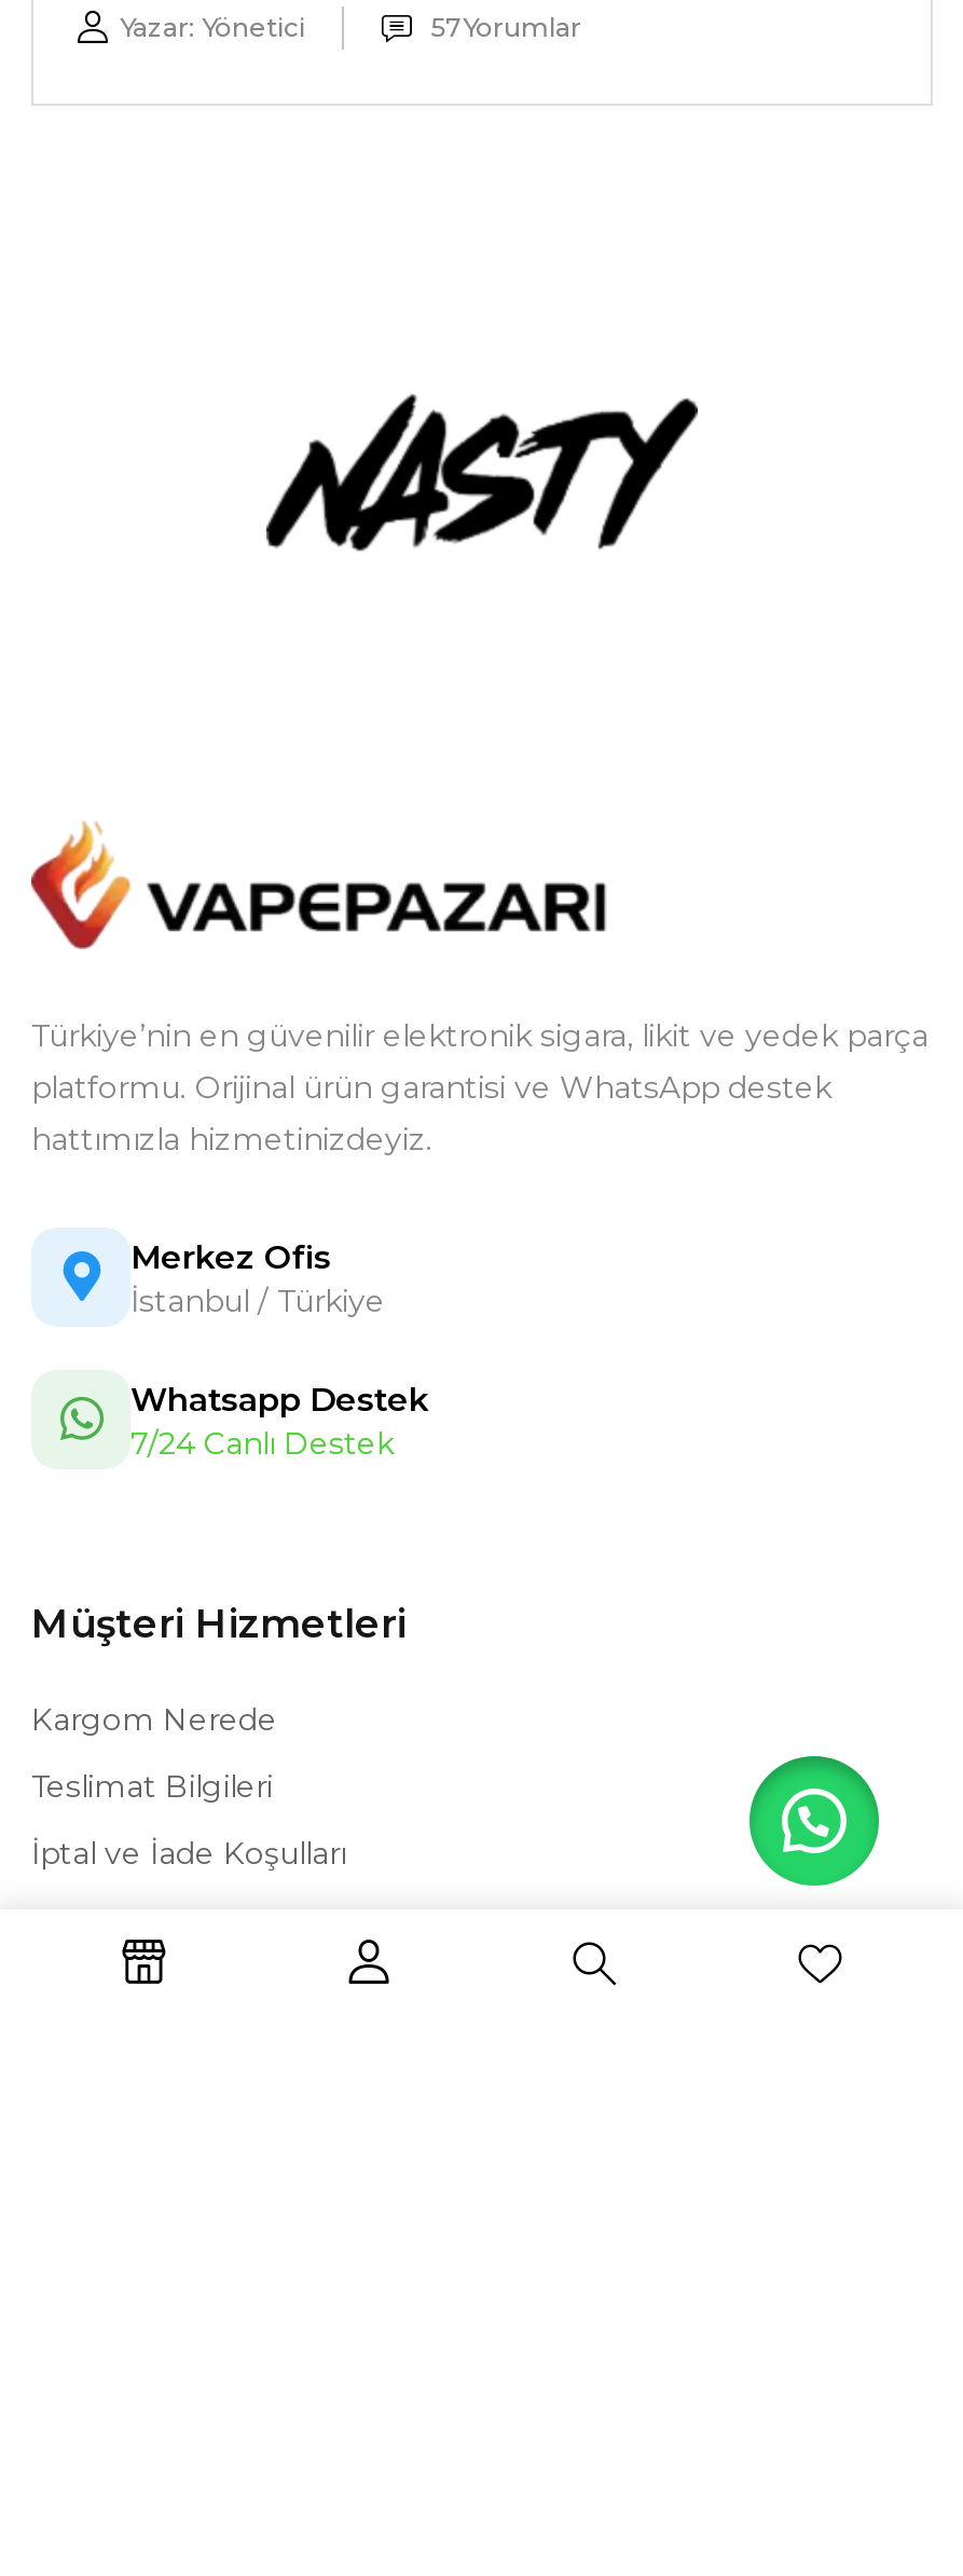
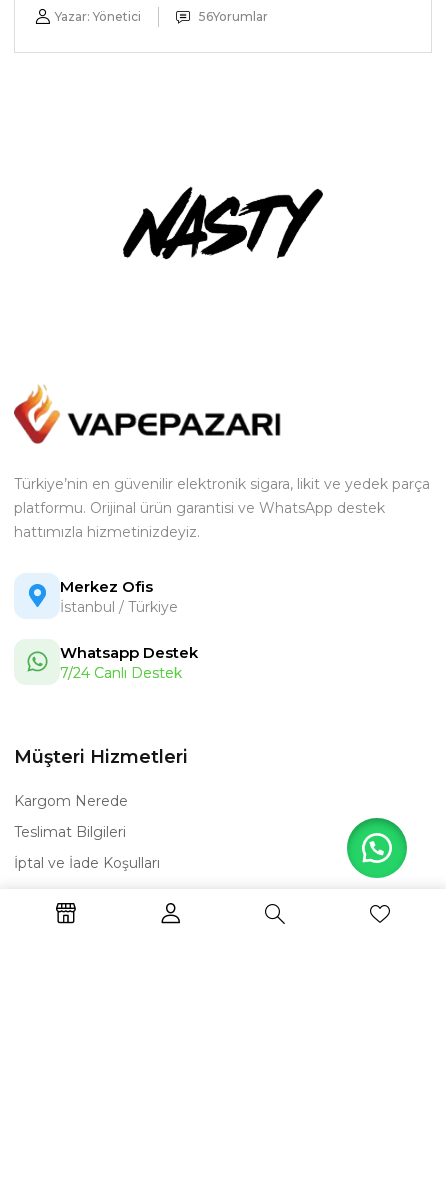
[430,11,581,43] 57Yorumlar -> [199,9,268,24] 56Yorumlar

